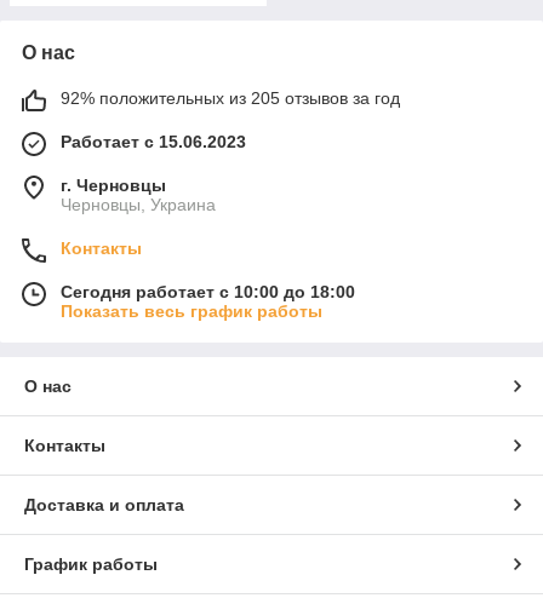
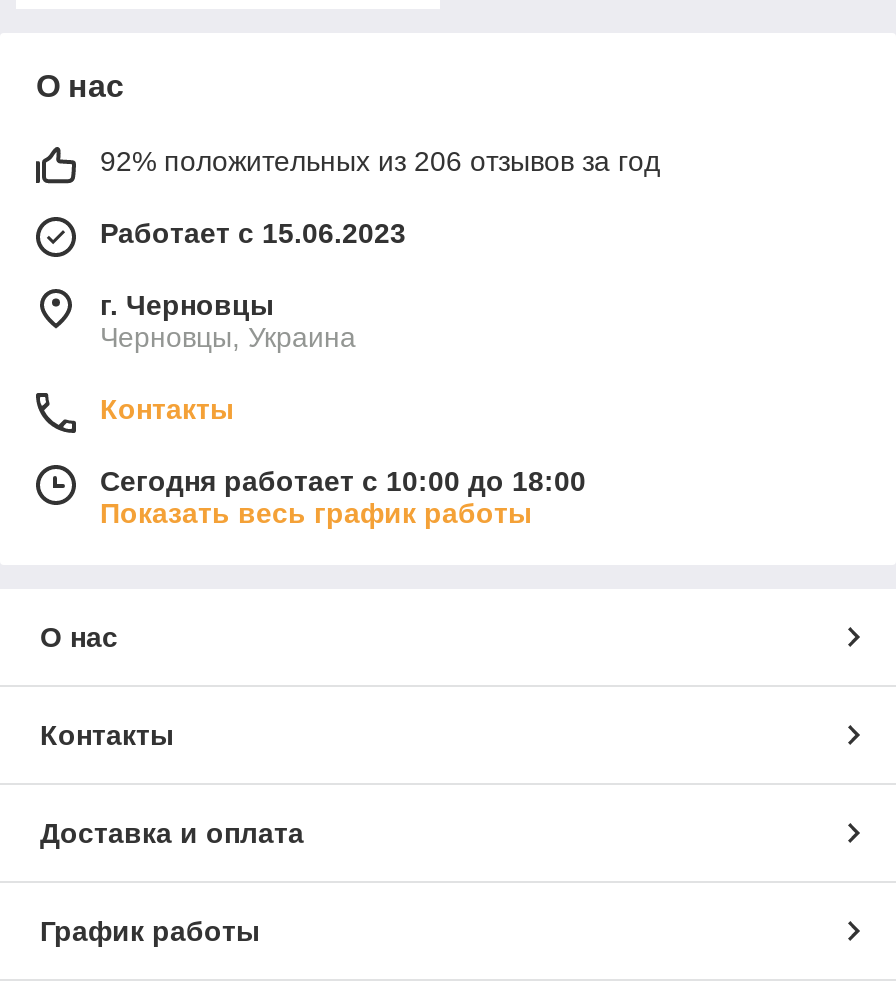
[61,88,400,107] 92% положительных из 205 отзывов за год -> [100,145,660,177] 92% положительных из 206 отзывов за год

